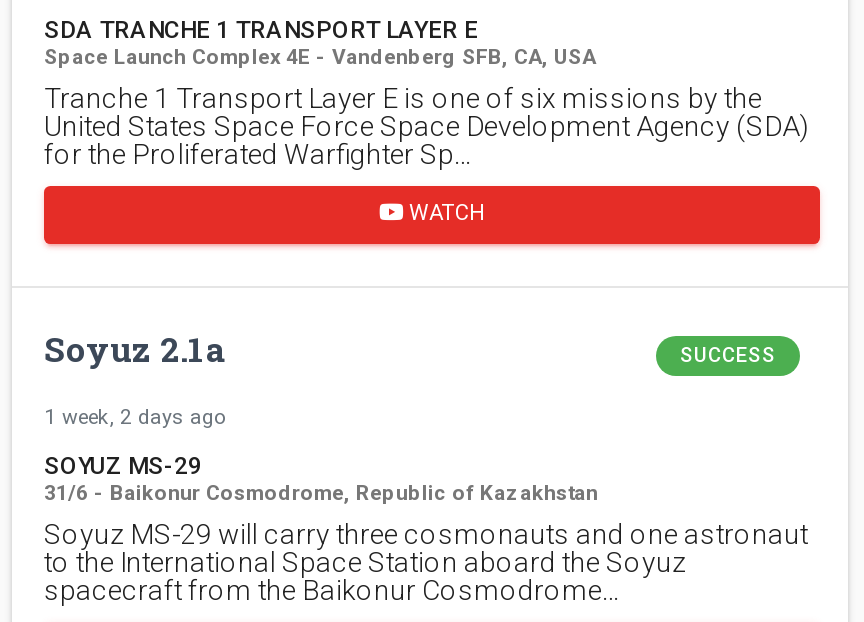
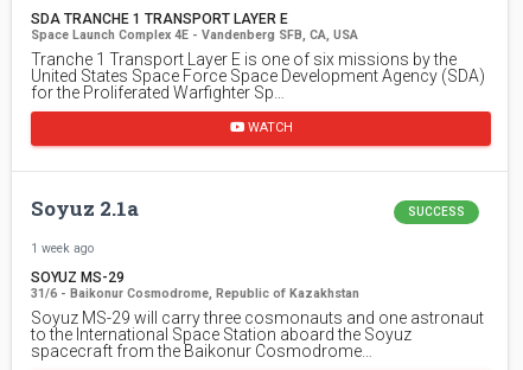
[44,403,224,429] 1 week, 2 days ago -> [31,240,94,256] 1 week ago

